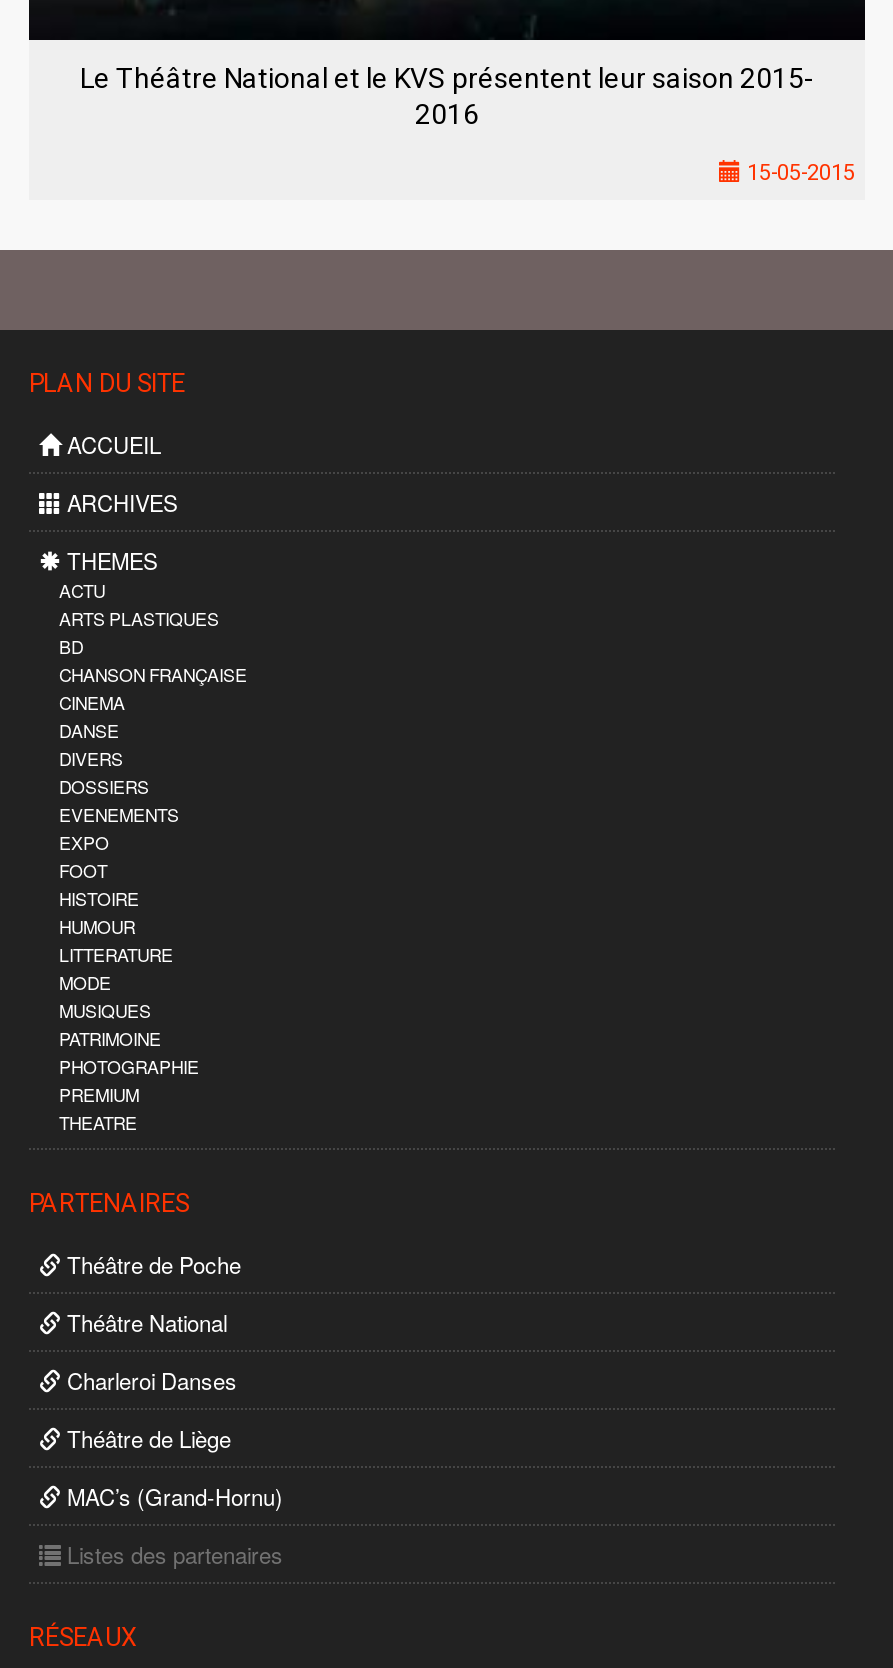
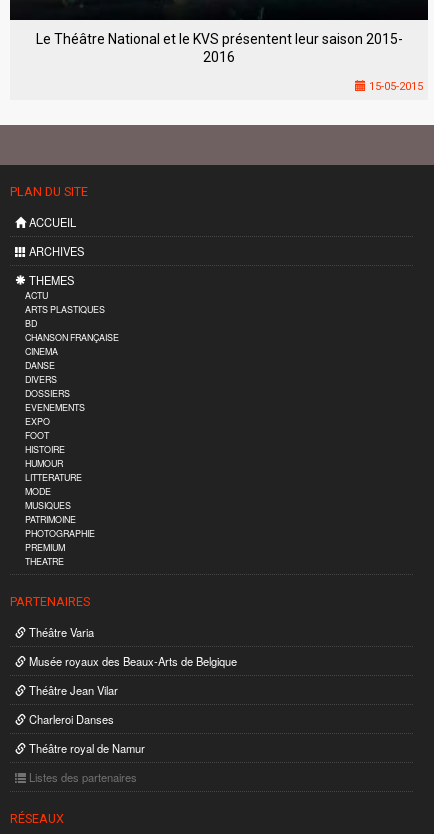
[61,1248,241,1338] Théâtre de Poche | Théâtre National -> [26,624,237,698] Théâtre Varia | Musée royaux des Beaux-Arts de Belgique | Théâtre Jean Vilar
moved [61,1364,237,1396] -> [26,711,114,727]: Charleroi Danses
[61,1422,283,1512] Théâtre de Liège | MAC’s (Grand-Hornu) -> [26,740,145,756] Théâtre royal de Namur

